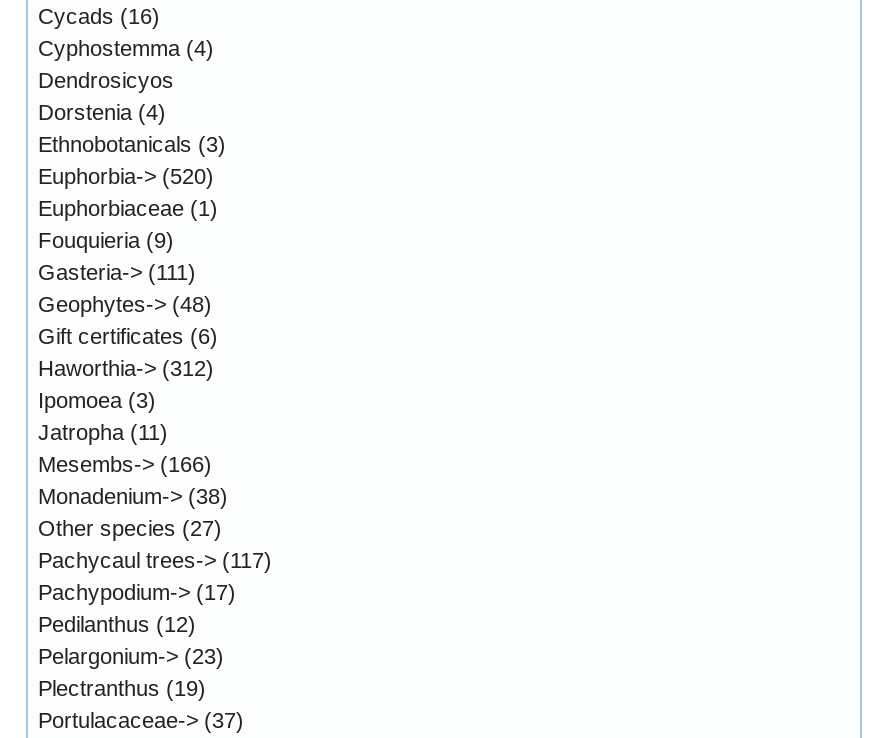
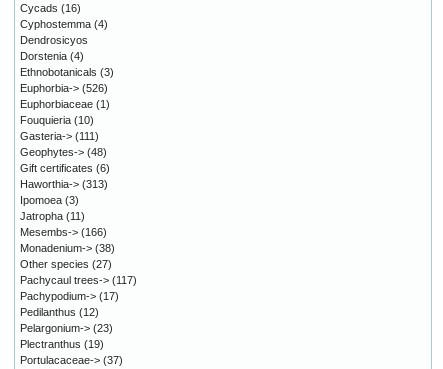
[38,164,214,188] Euphorbia-> (520) -> [20,82,108,94] Euphorbia-> (526)
[38,228,174,252] Fouquieria (9) -> [20,114,94,126] Fouquieria (10)
[38,356,214,380] Haworthia-> (312) -> [20,178,108,190] Haworthia-> (313)

